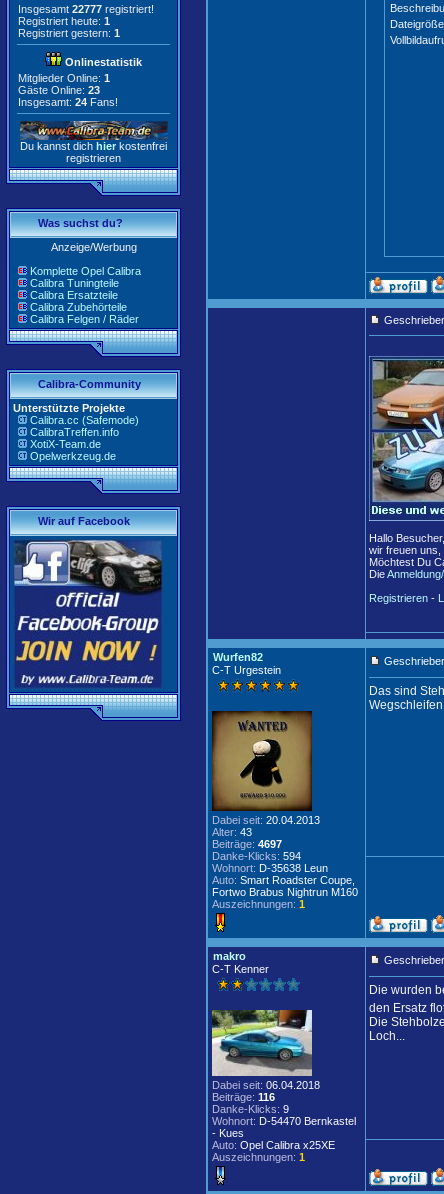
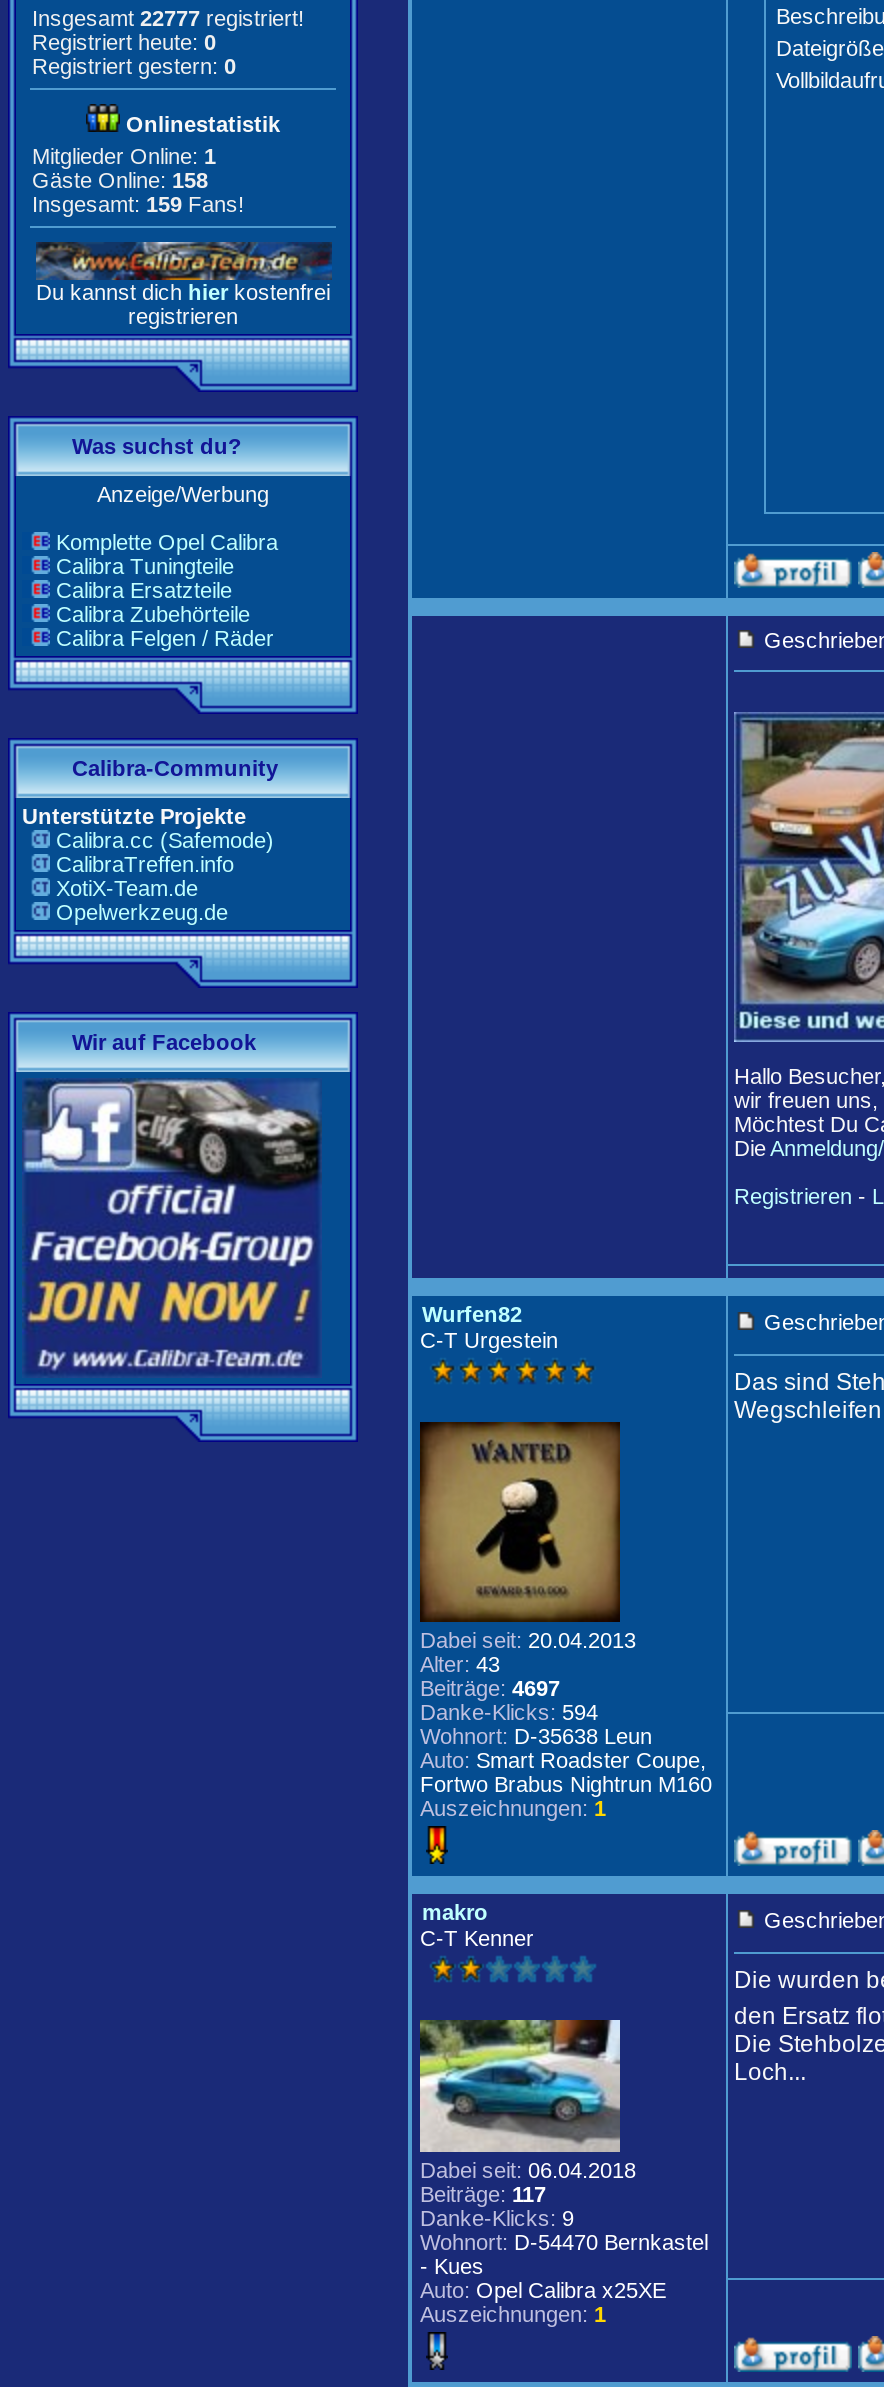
[18,14,110,26] Registriert heute: 1 -> [32,29,216,53] Registriert heute: 0
[18,26,120,38] Registriert gestern: 1 -> [32,53,236,77] Registriert gestern: 0
[18,83,100,95] Gäste Online: 23 -> [32,167,208,191] Gäste Online: 158
[18,95,118,107] Insgesamt: 24 Fans! -> [32,191,244,215] Insgesamt: 159 Fans!
[212,1091,275,1103] Beiträge: 116 -> [420,2182,546,2206] Beiträge: 117

